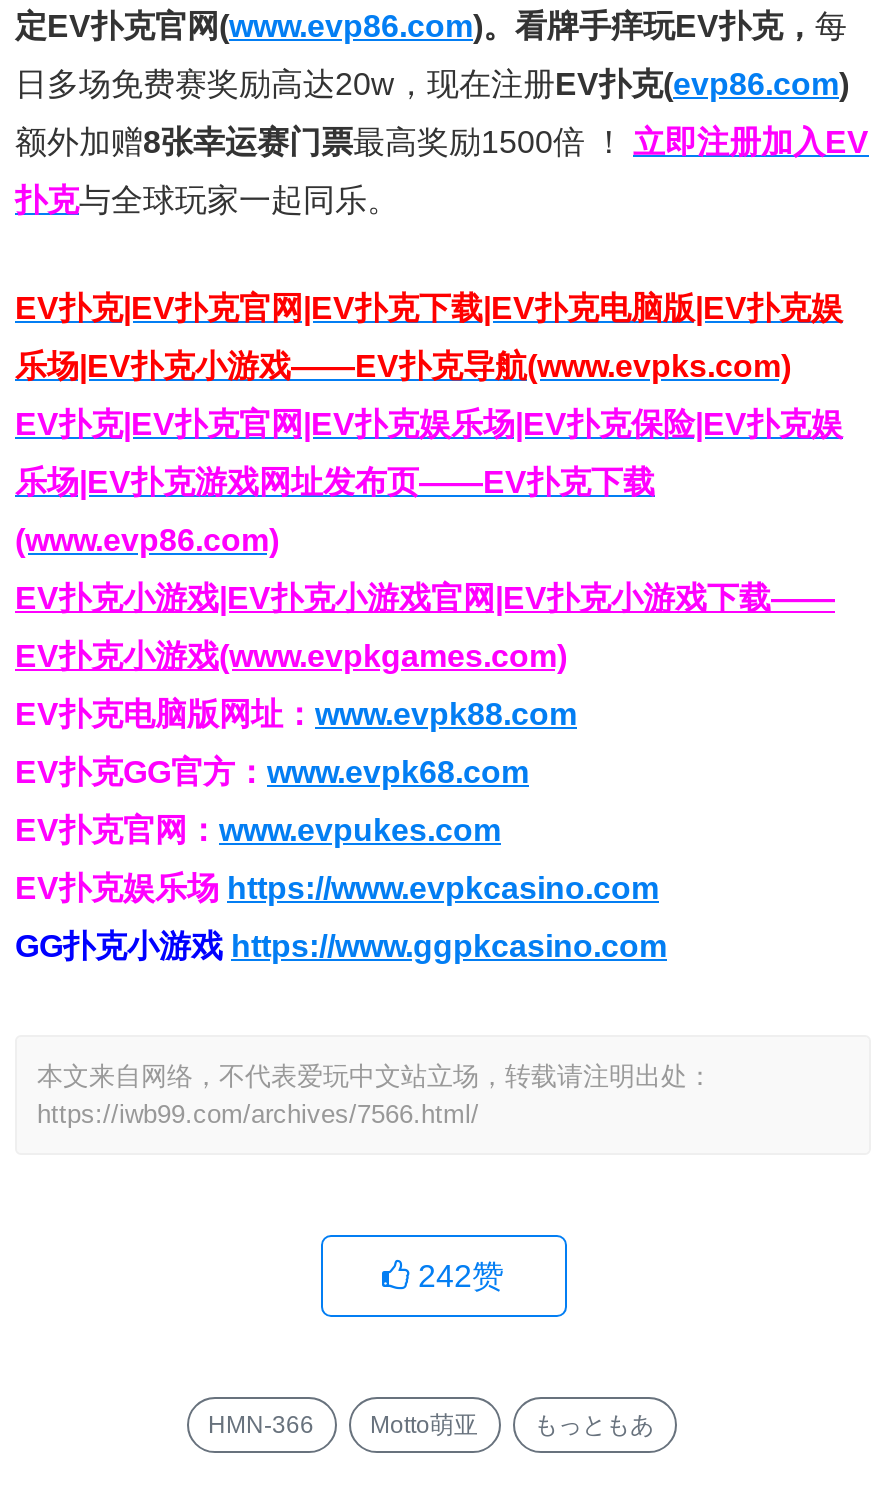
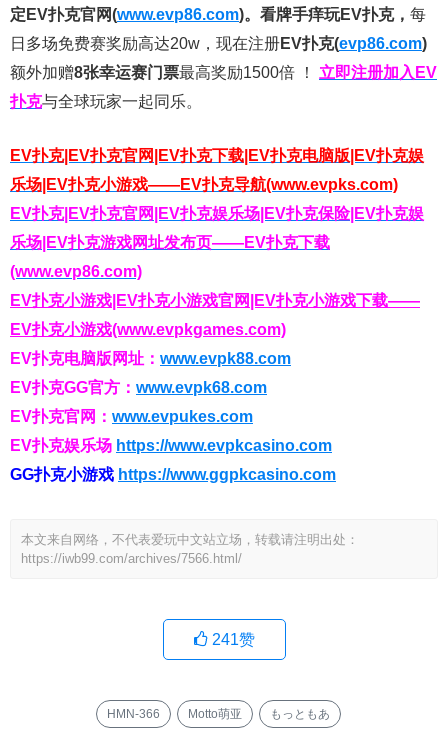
[410,1259,504,1293] 242赞 -> [207,631,254,648] 241赞

